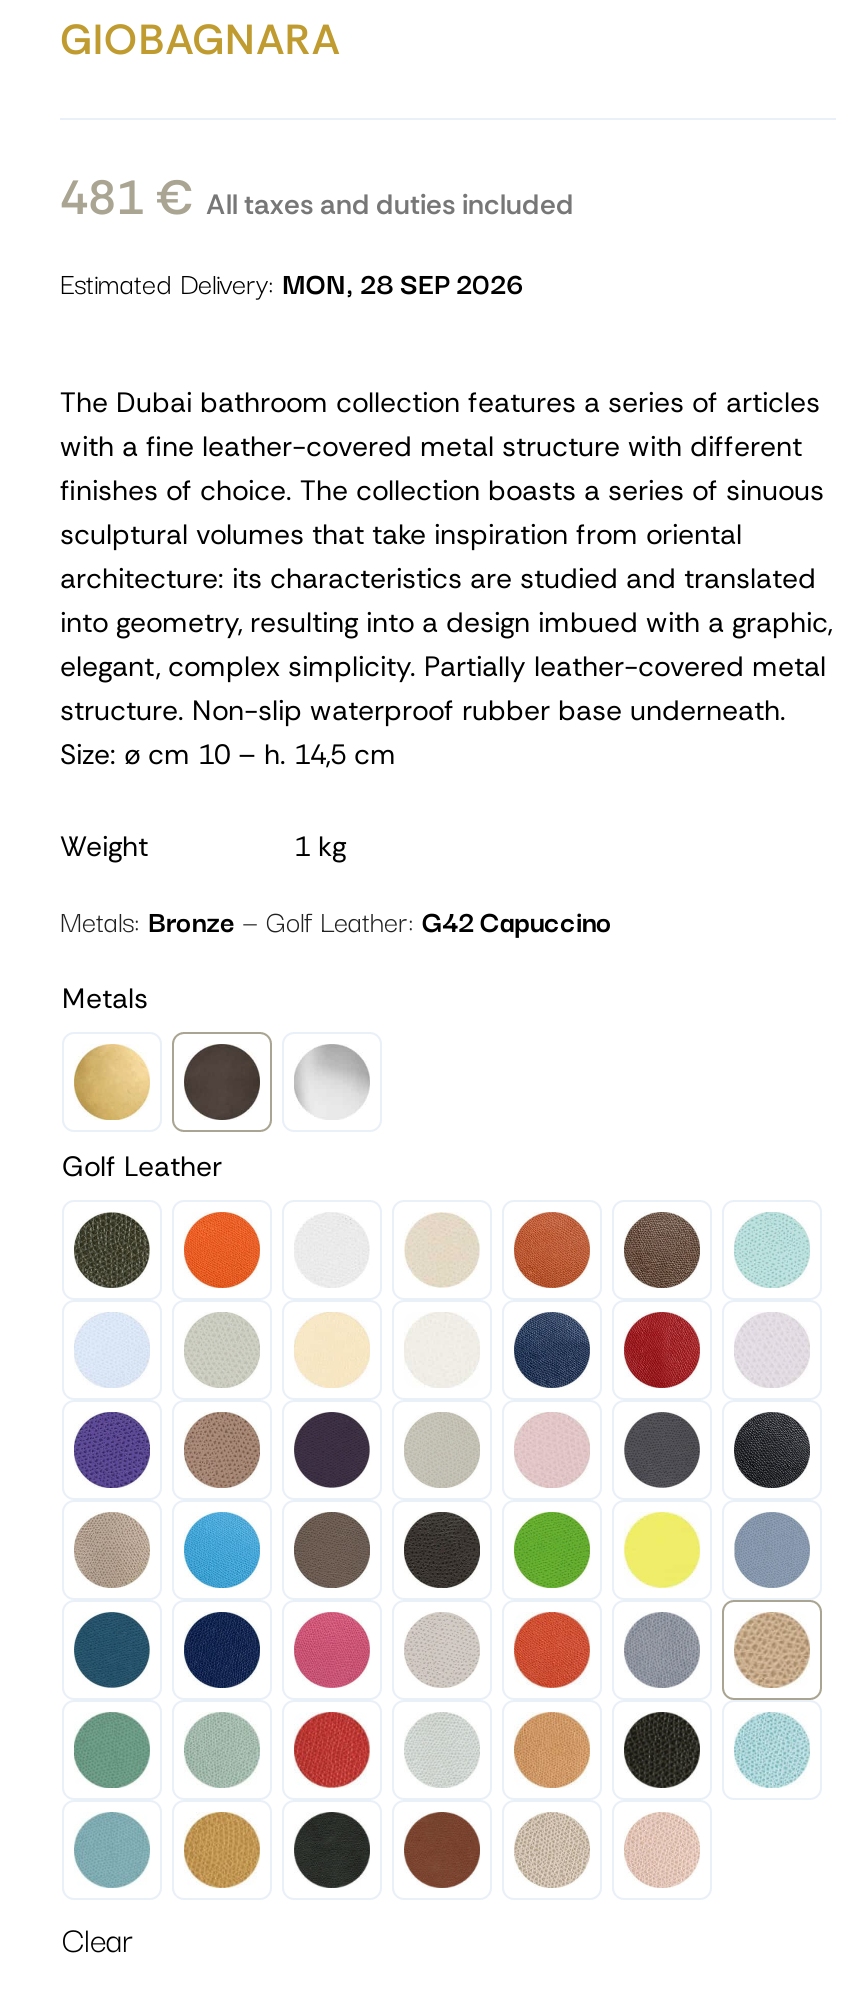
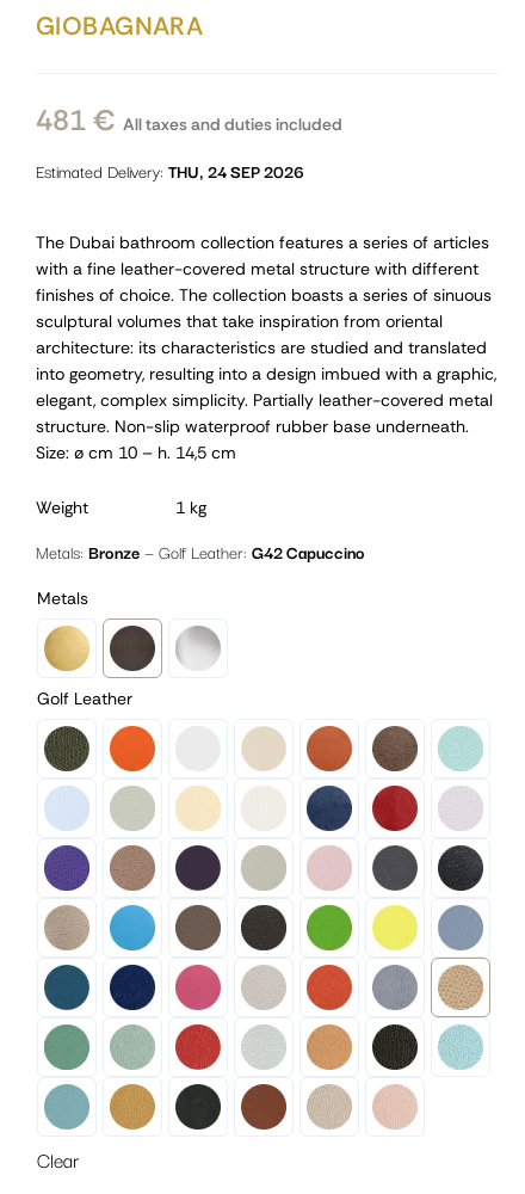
[60,260,524,304] Estimated Delivery: MON, 28 SEP 2026 -> [36,158,304,184] Estimated Delivery: THU, 24 SEP 2026

